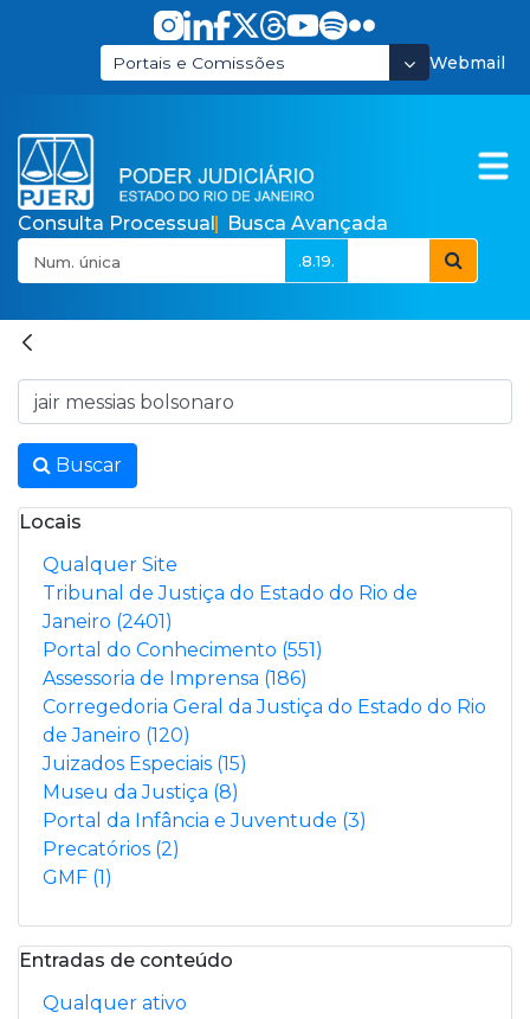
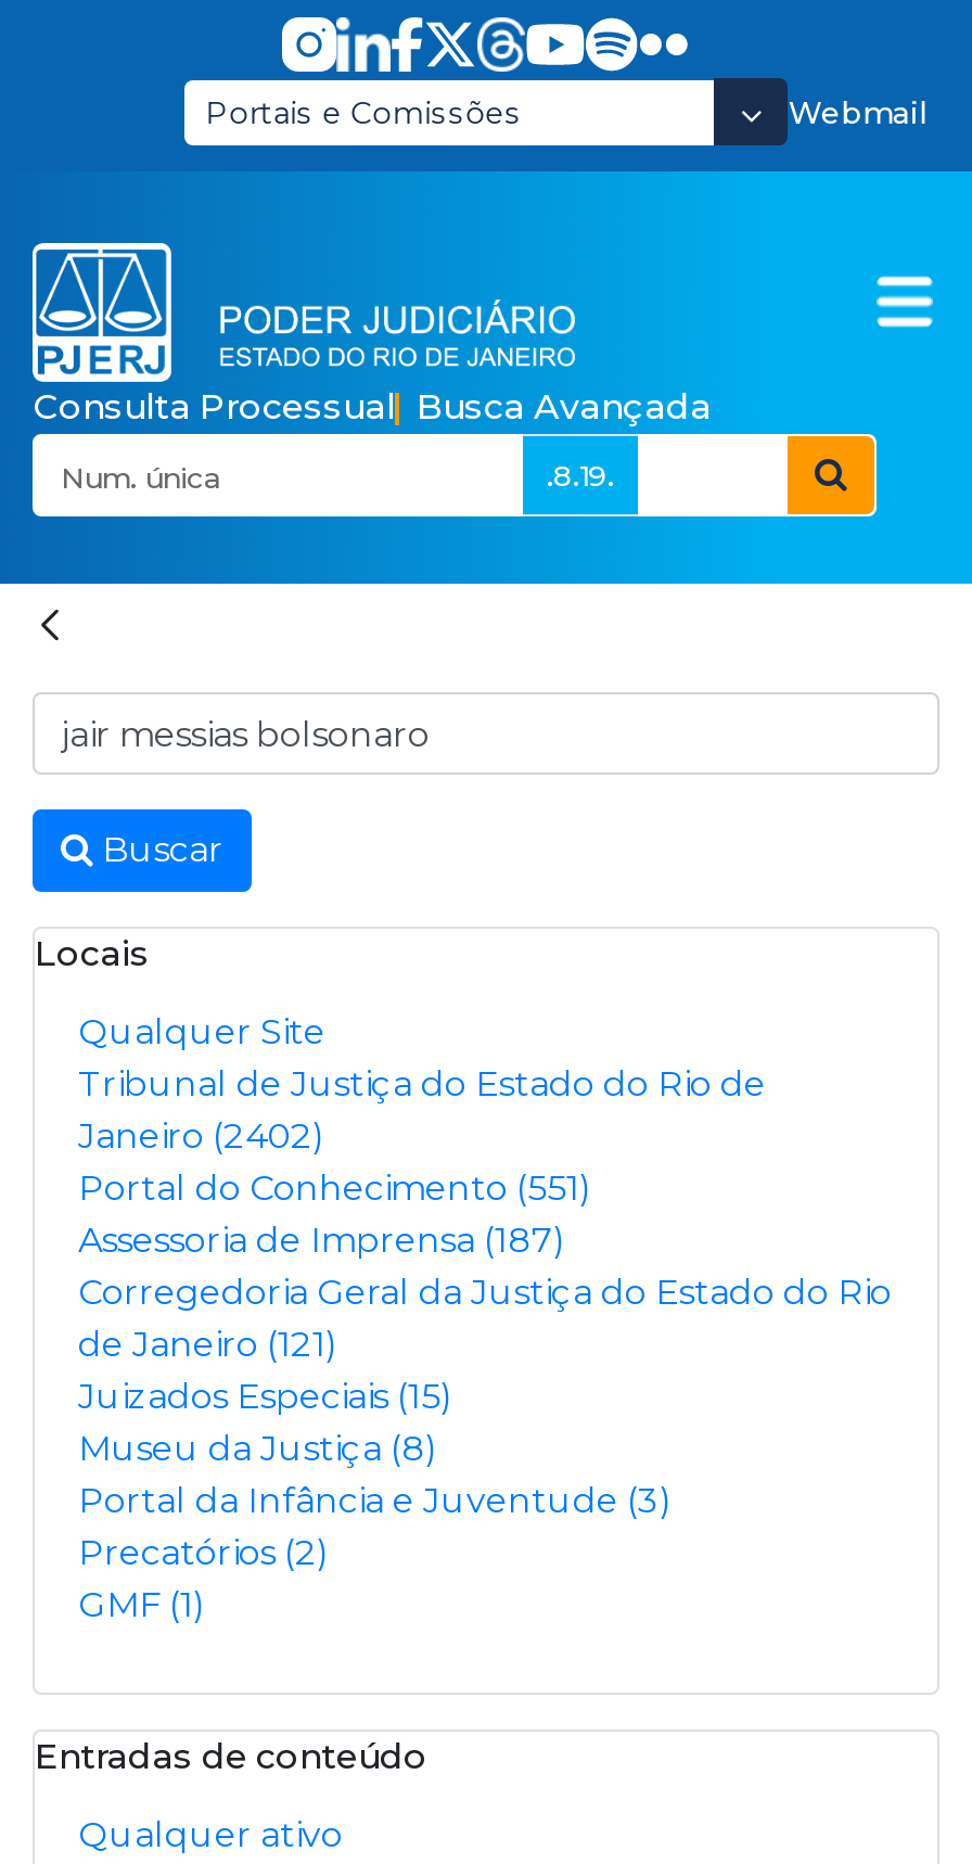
[43,610,173,633] Janeiro (2401) -> [78,1115,325,1157] Janeiro (2402)
[43,667,308,690] Assessoria de Imprensa (186) -> [78,1220,566,1261] Assessoria de Imprensa (187)
[43,724,190,746] de Janeiro (120) -> [78,1324,338,1365] de Janeiro (121)

